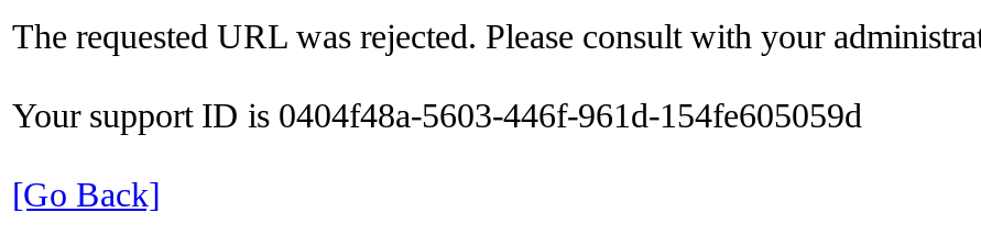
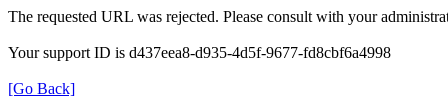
[12,97,862,134] Your support ID is 0404f48a-5603-446f-961d-154fe605059d -> [8,44,391,61] Your support ID is d437eea8-d935-4d5f-9677-fd8cbf6a4998

